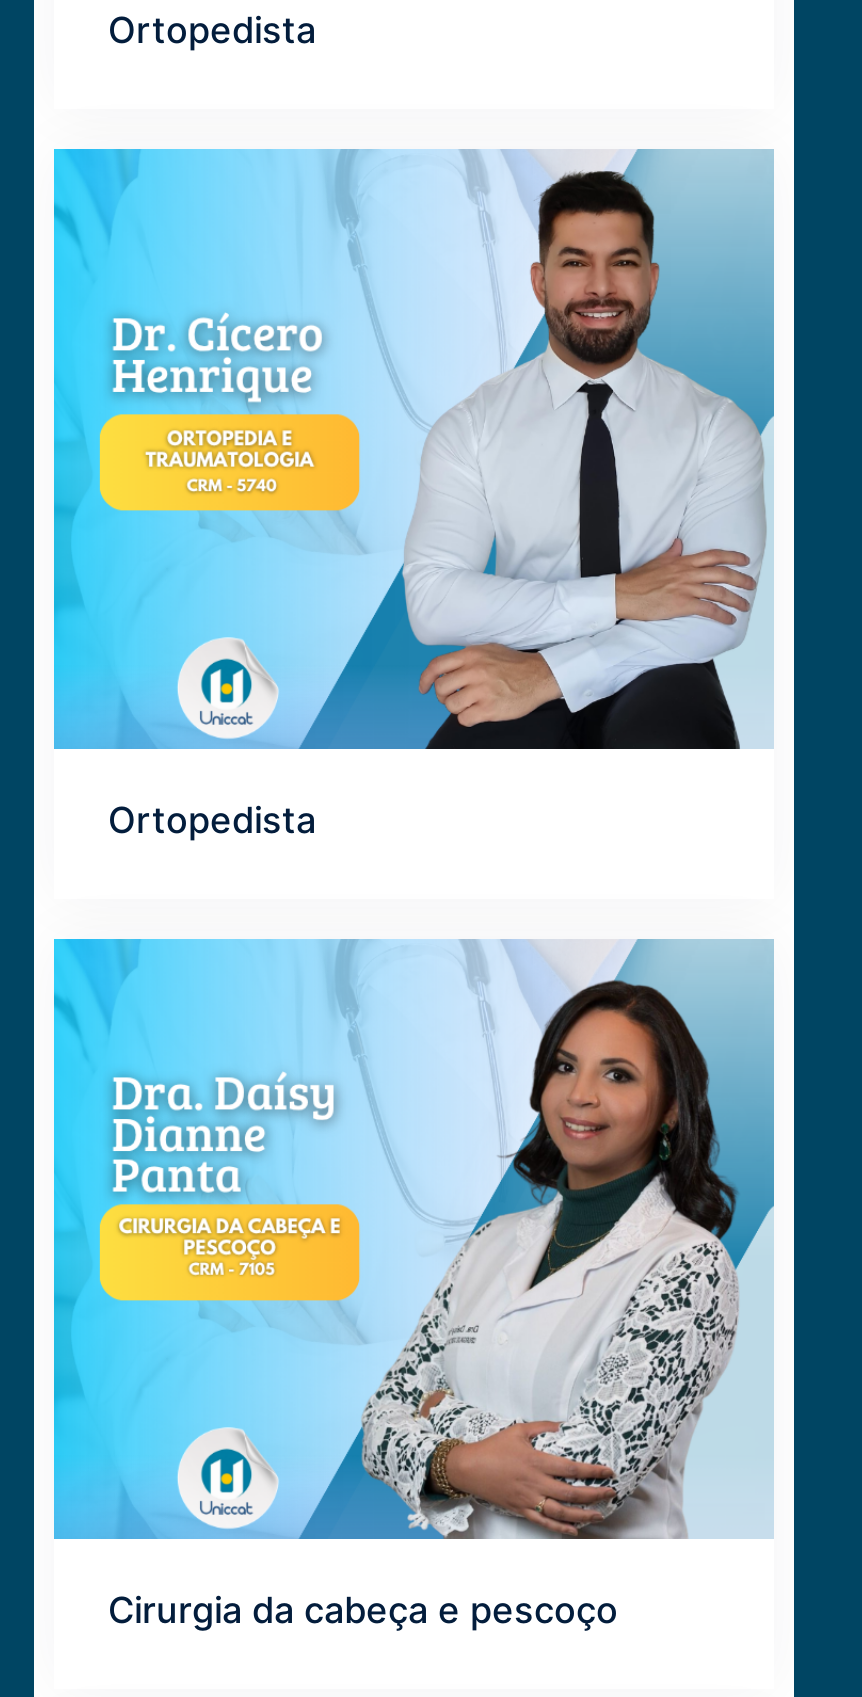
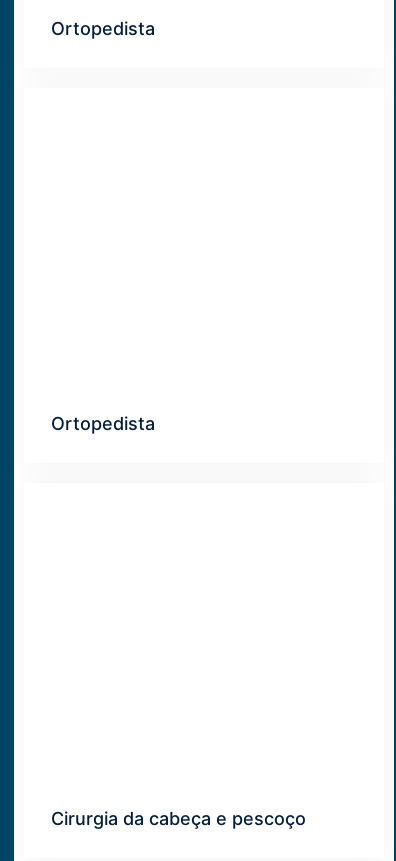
[52,147,776,751] [image] -> none
[52,937,776,1541] [image] -> none

